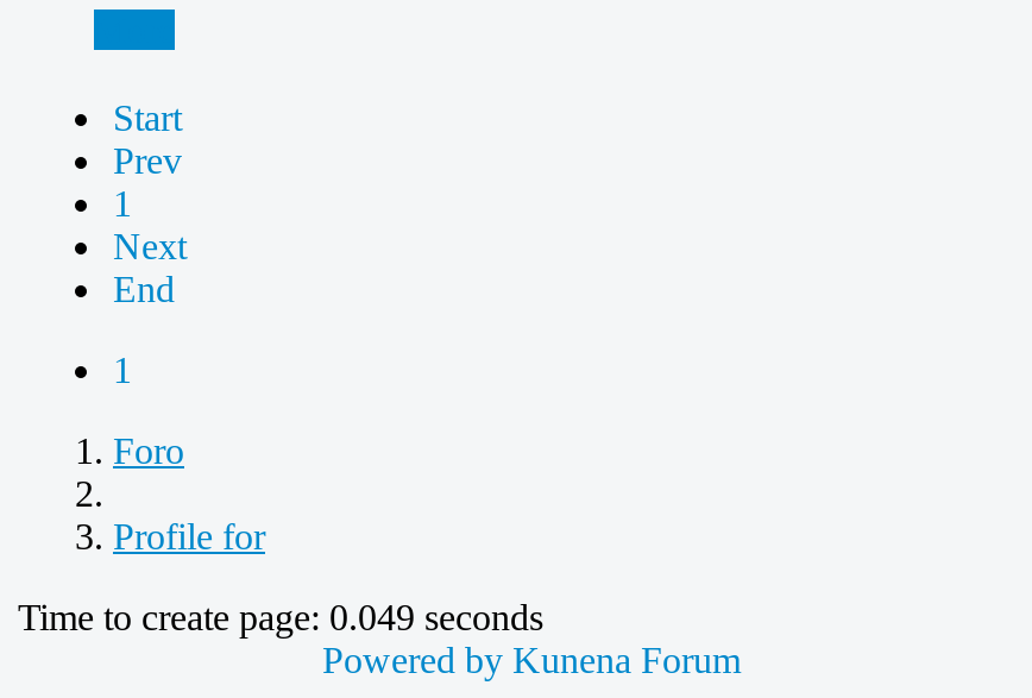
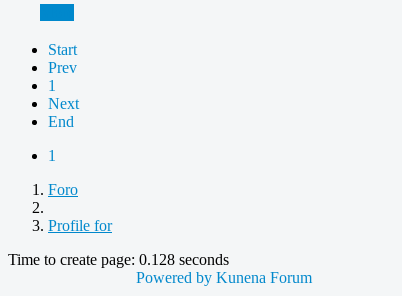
[18,596,543,636] Time to create page: 0.049 seconds -> [8,250,229,267] Time to create page: 0.128 seconds

